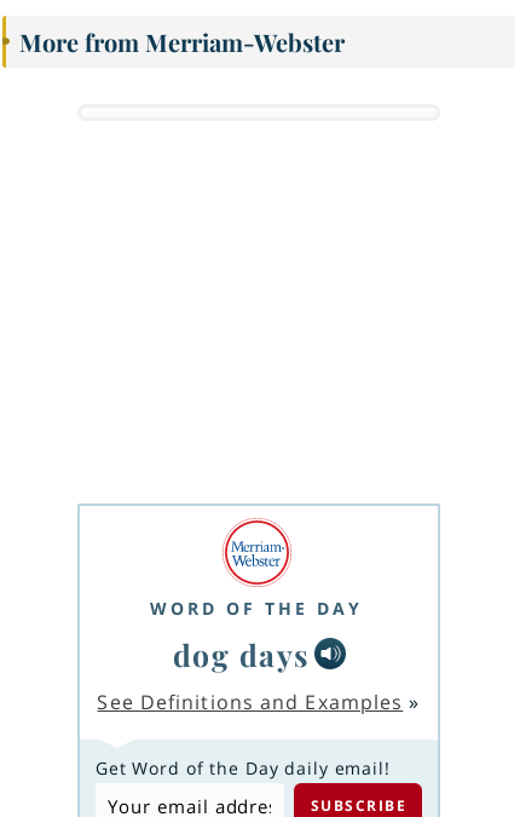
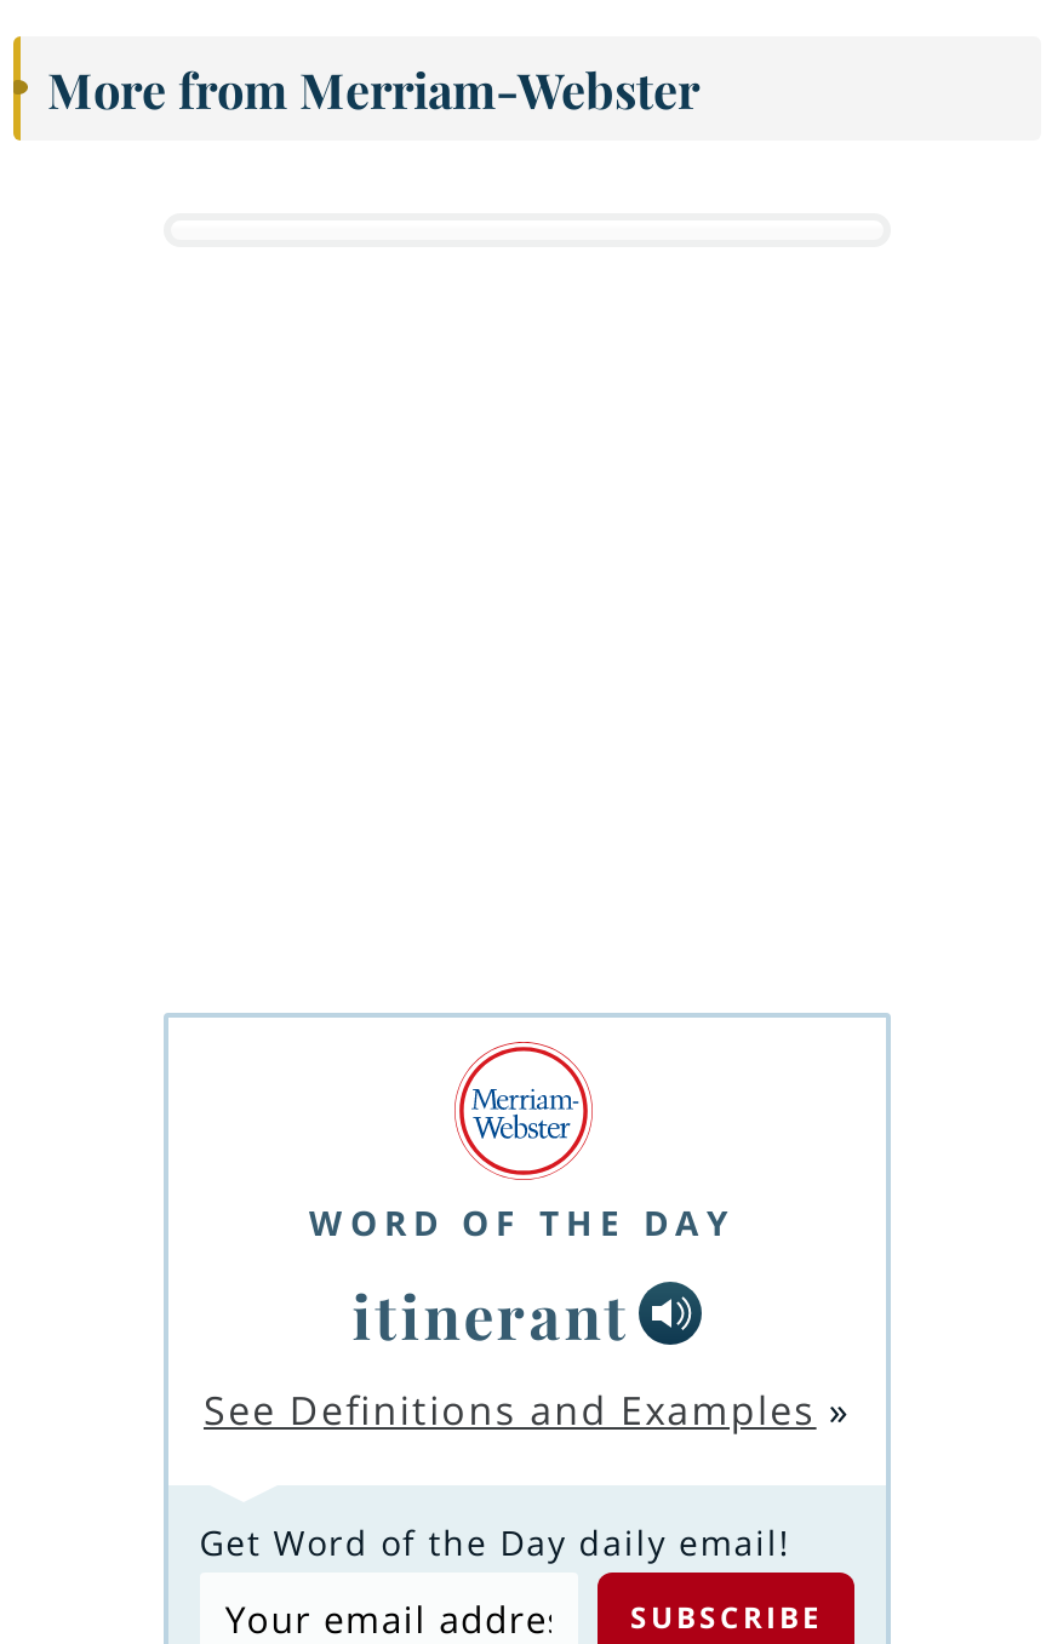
[172,634,309,674] dog days -> [352,1274,630,1354] itinerant

